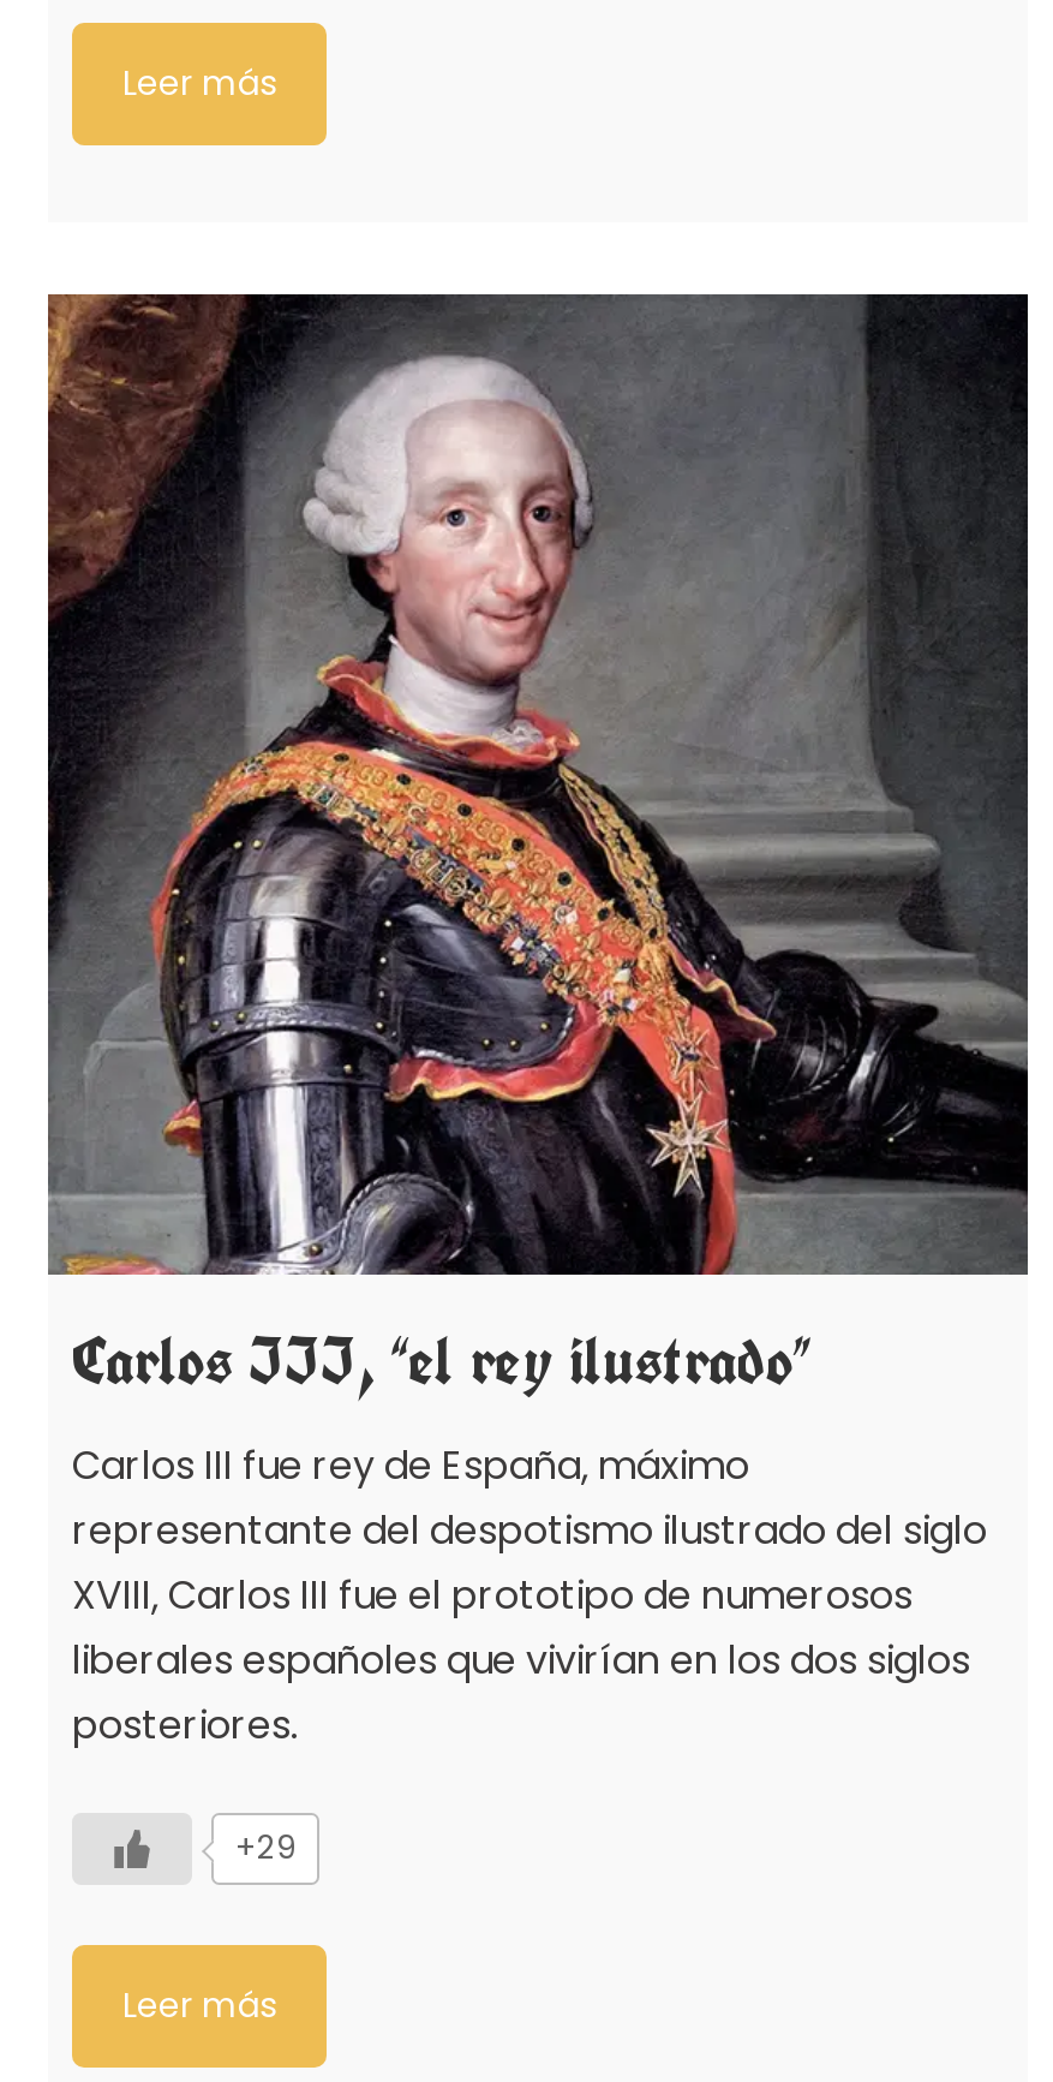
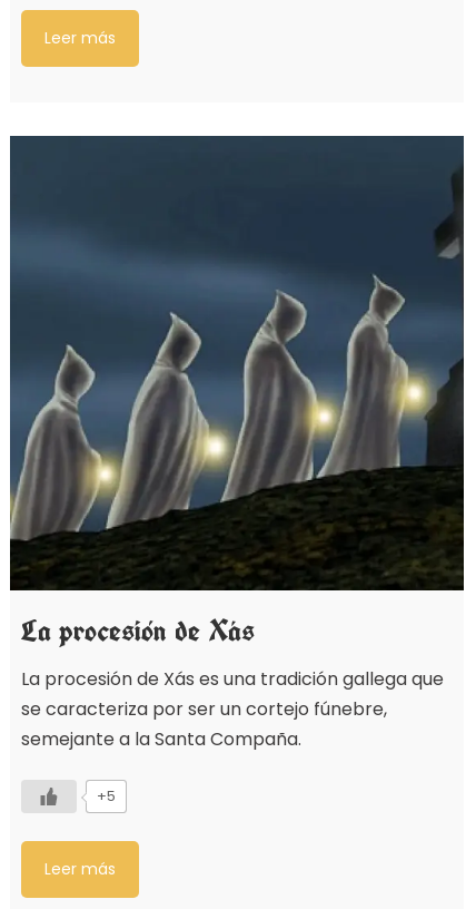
[46,292,1028,1752] [image] | Carlos III, “el rey ilustrado” | Carlos III fue rey de España, máximo | representante del despotismo ilustrado del siglo | XVIII, Carlos III fue el prototipo de numerosos | liberales españoles que vivirían en los dos siglos | posteriores. -> [10,135,464,751] [image] | La procesión de Xás | La procesión de Xás es una tradición gallega que | se caracteriza por ser un cortejo fúnebre, | semejante a la Santa Compaña.
[235,1824,295,1870] +29 -> [97,785,116,806] +5

